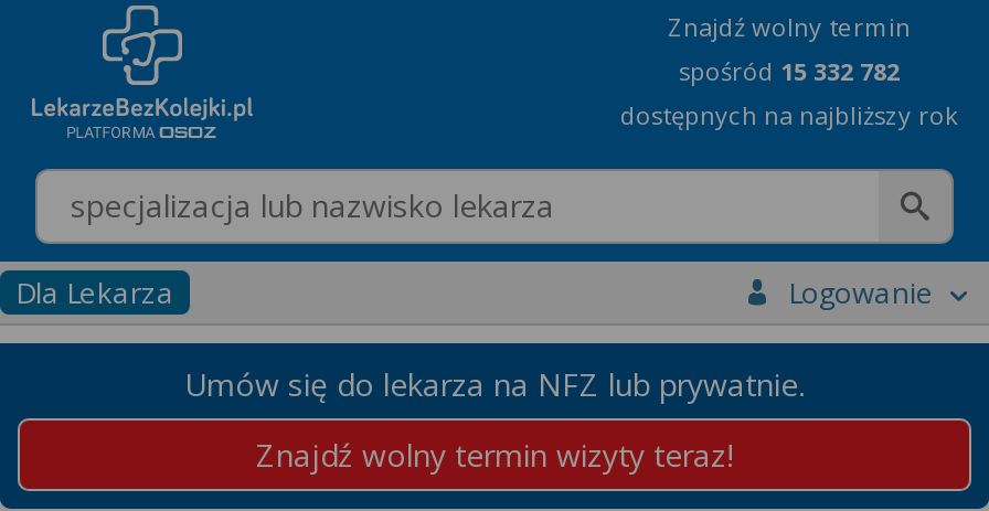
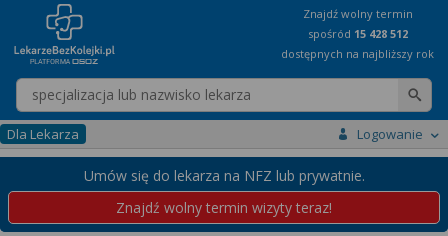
[679,54,900,87] spośród 15 332 782 -> [307,26,407,41] spośród 15 428 512

